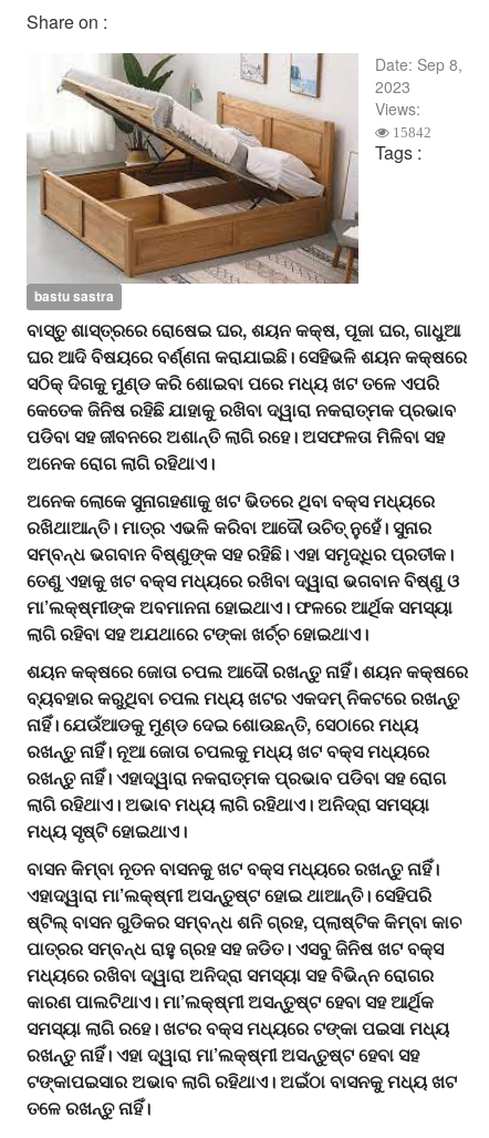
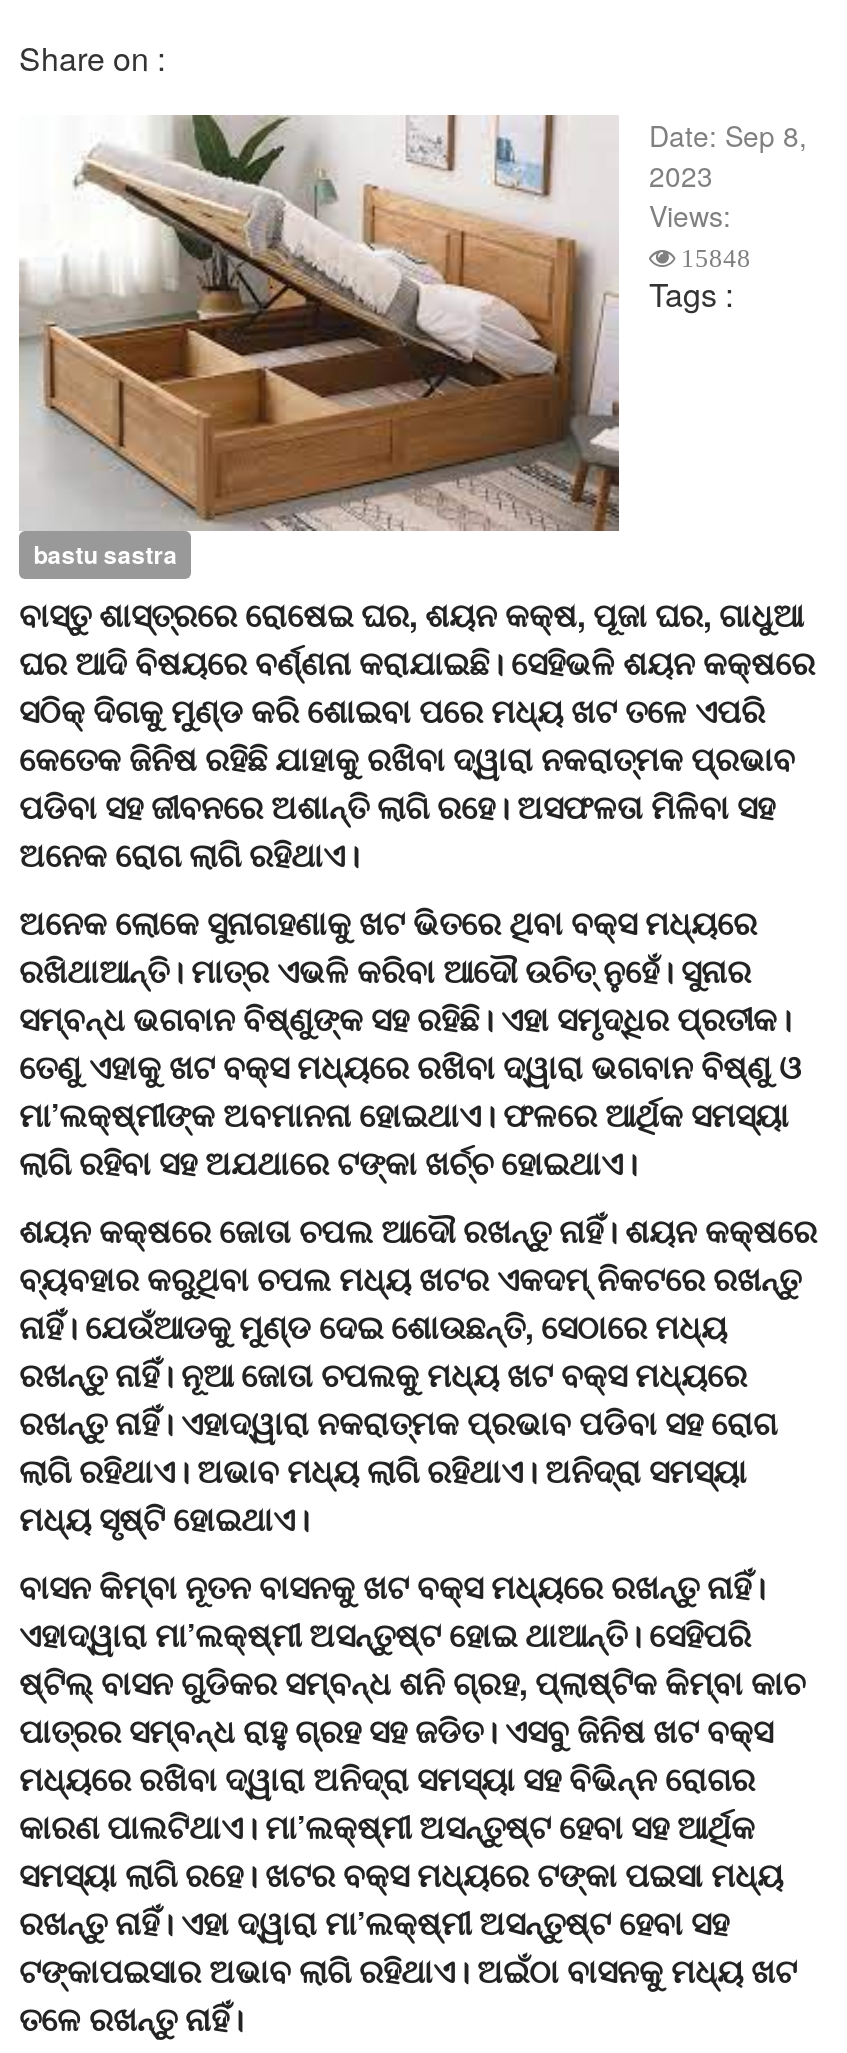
[389,126,431,140] 15842 -> [675,246,751,272] 15848

